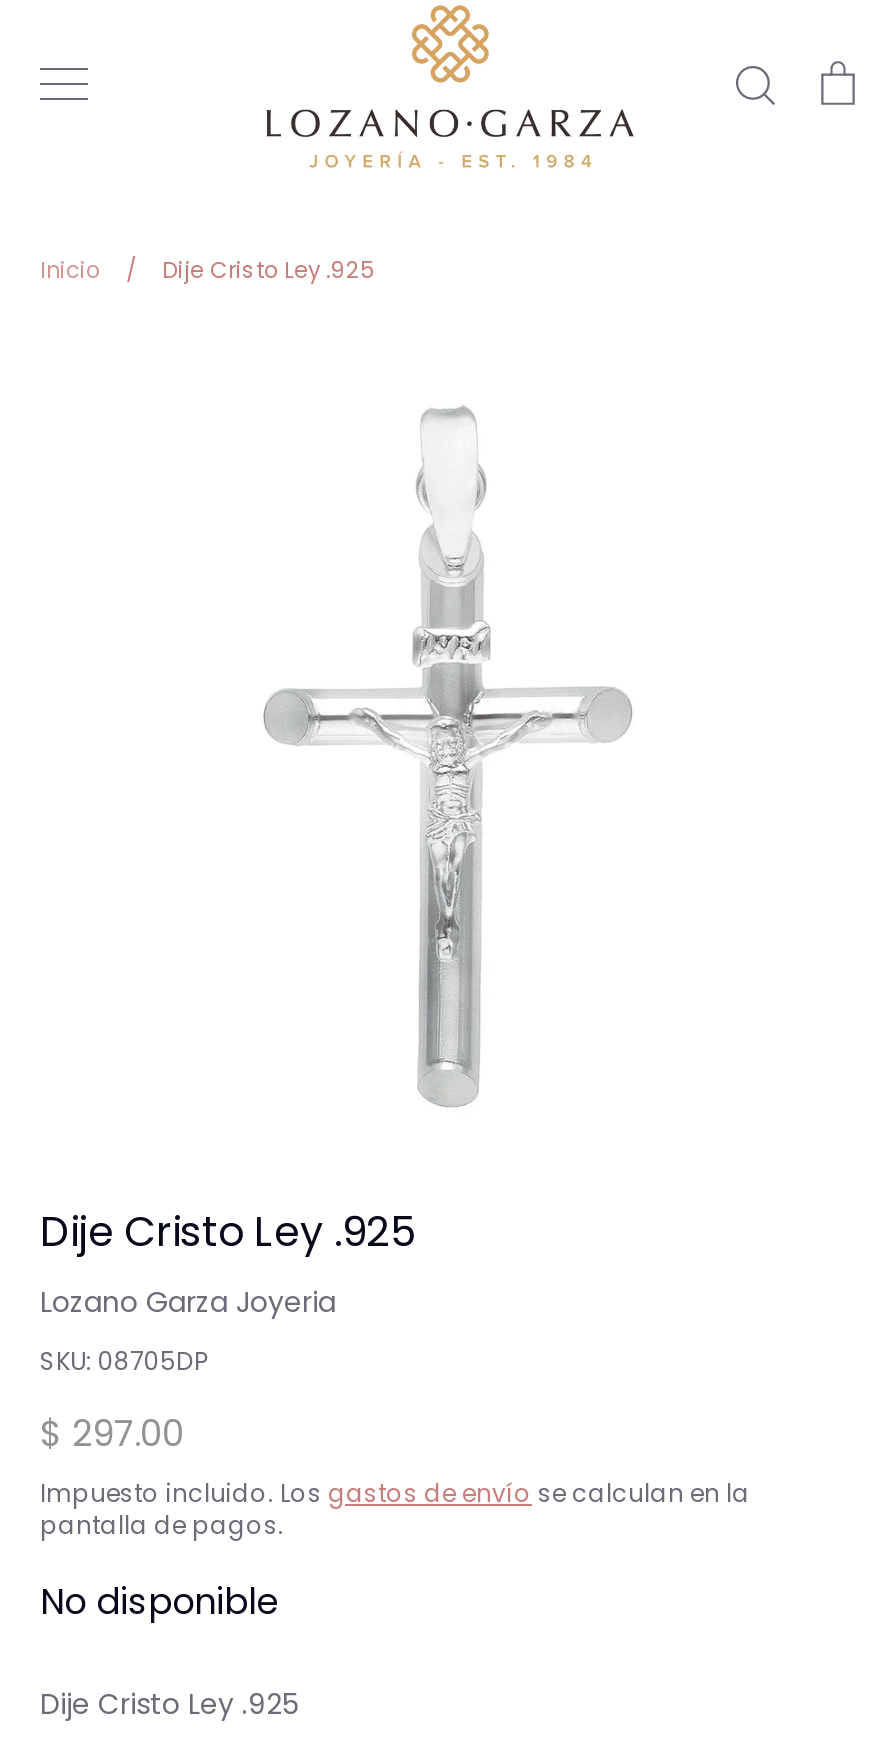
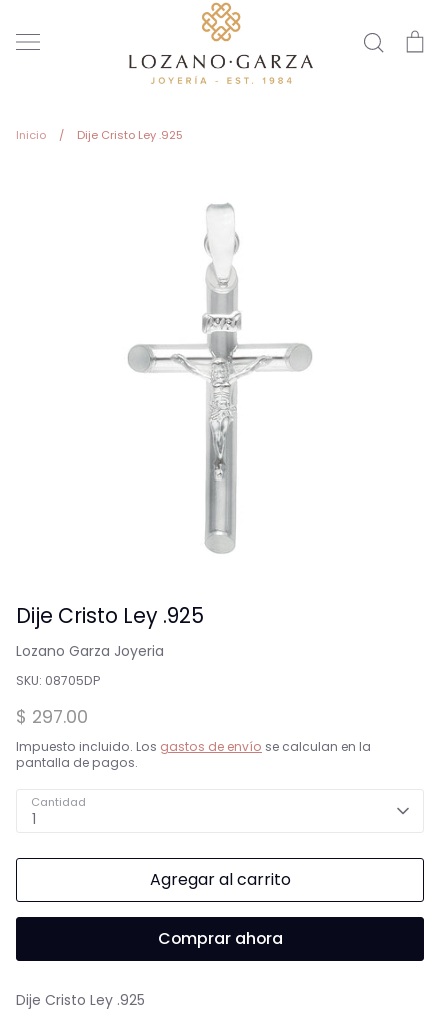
[40,1575,278,1625] No disponible -> [31,794,290,950] Cantidad | 1 | Agregar al carrito | Comprar ahora

